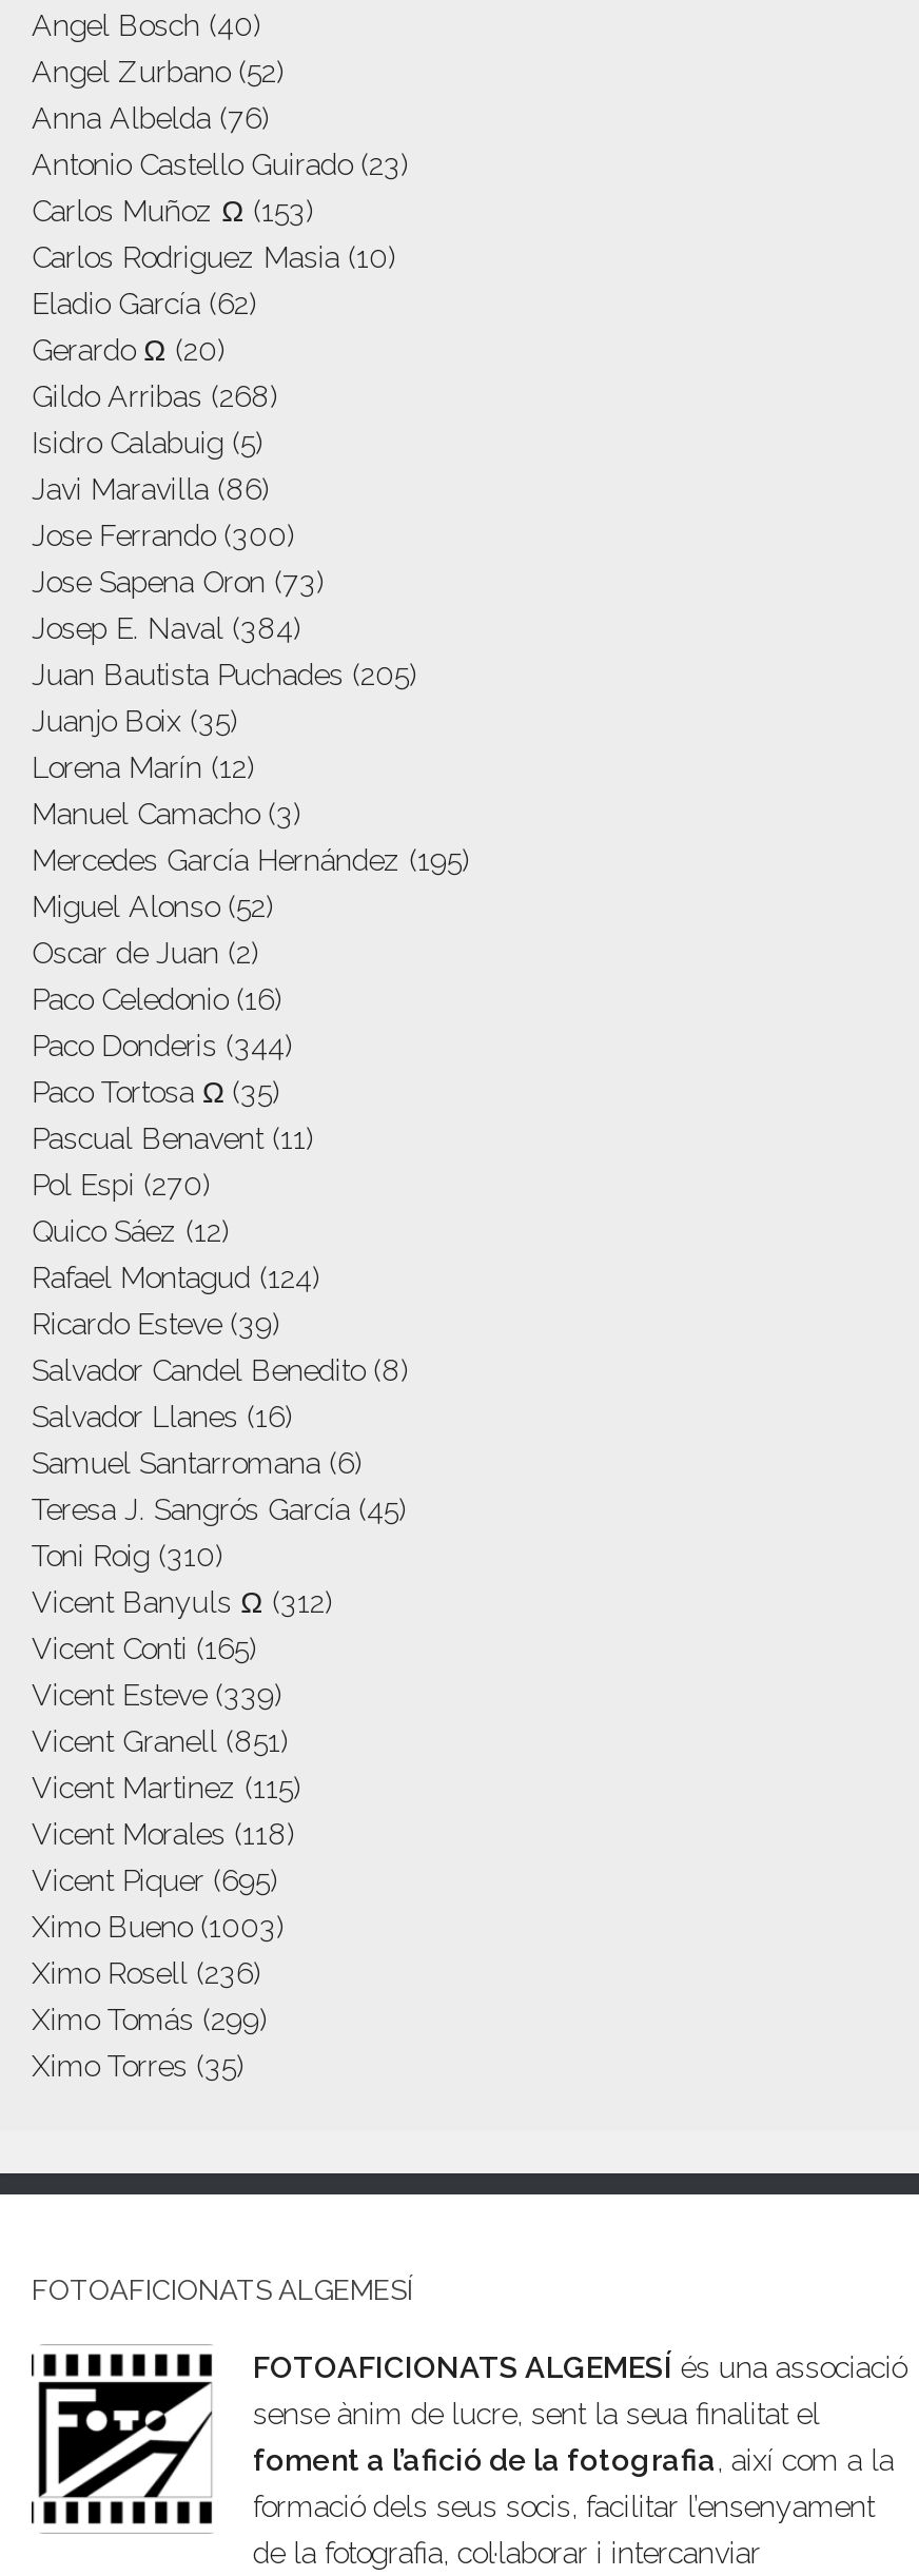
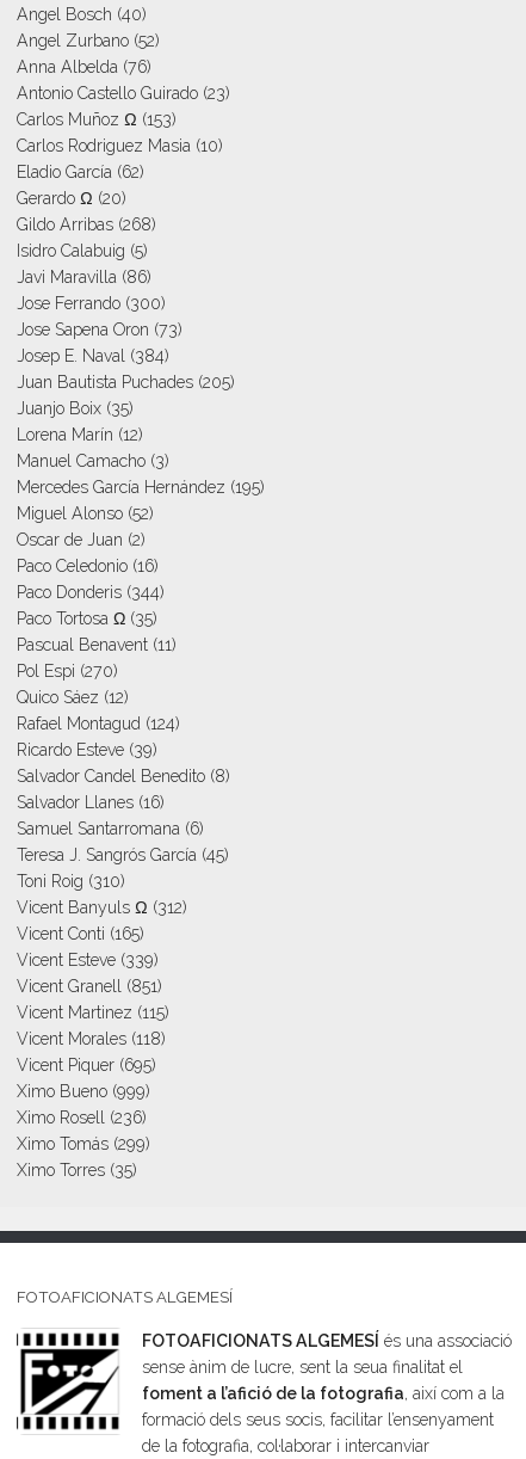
[32,1910,285,1944] Ximo Bueno (1003) -> [17,1082,150,1101] Ximo Bueno (999)

